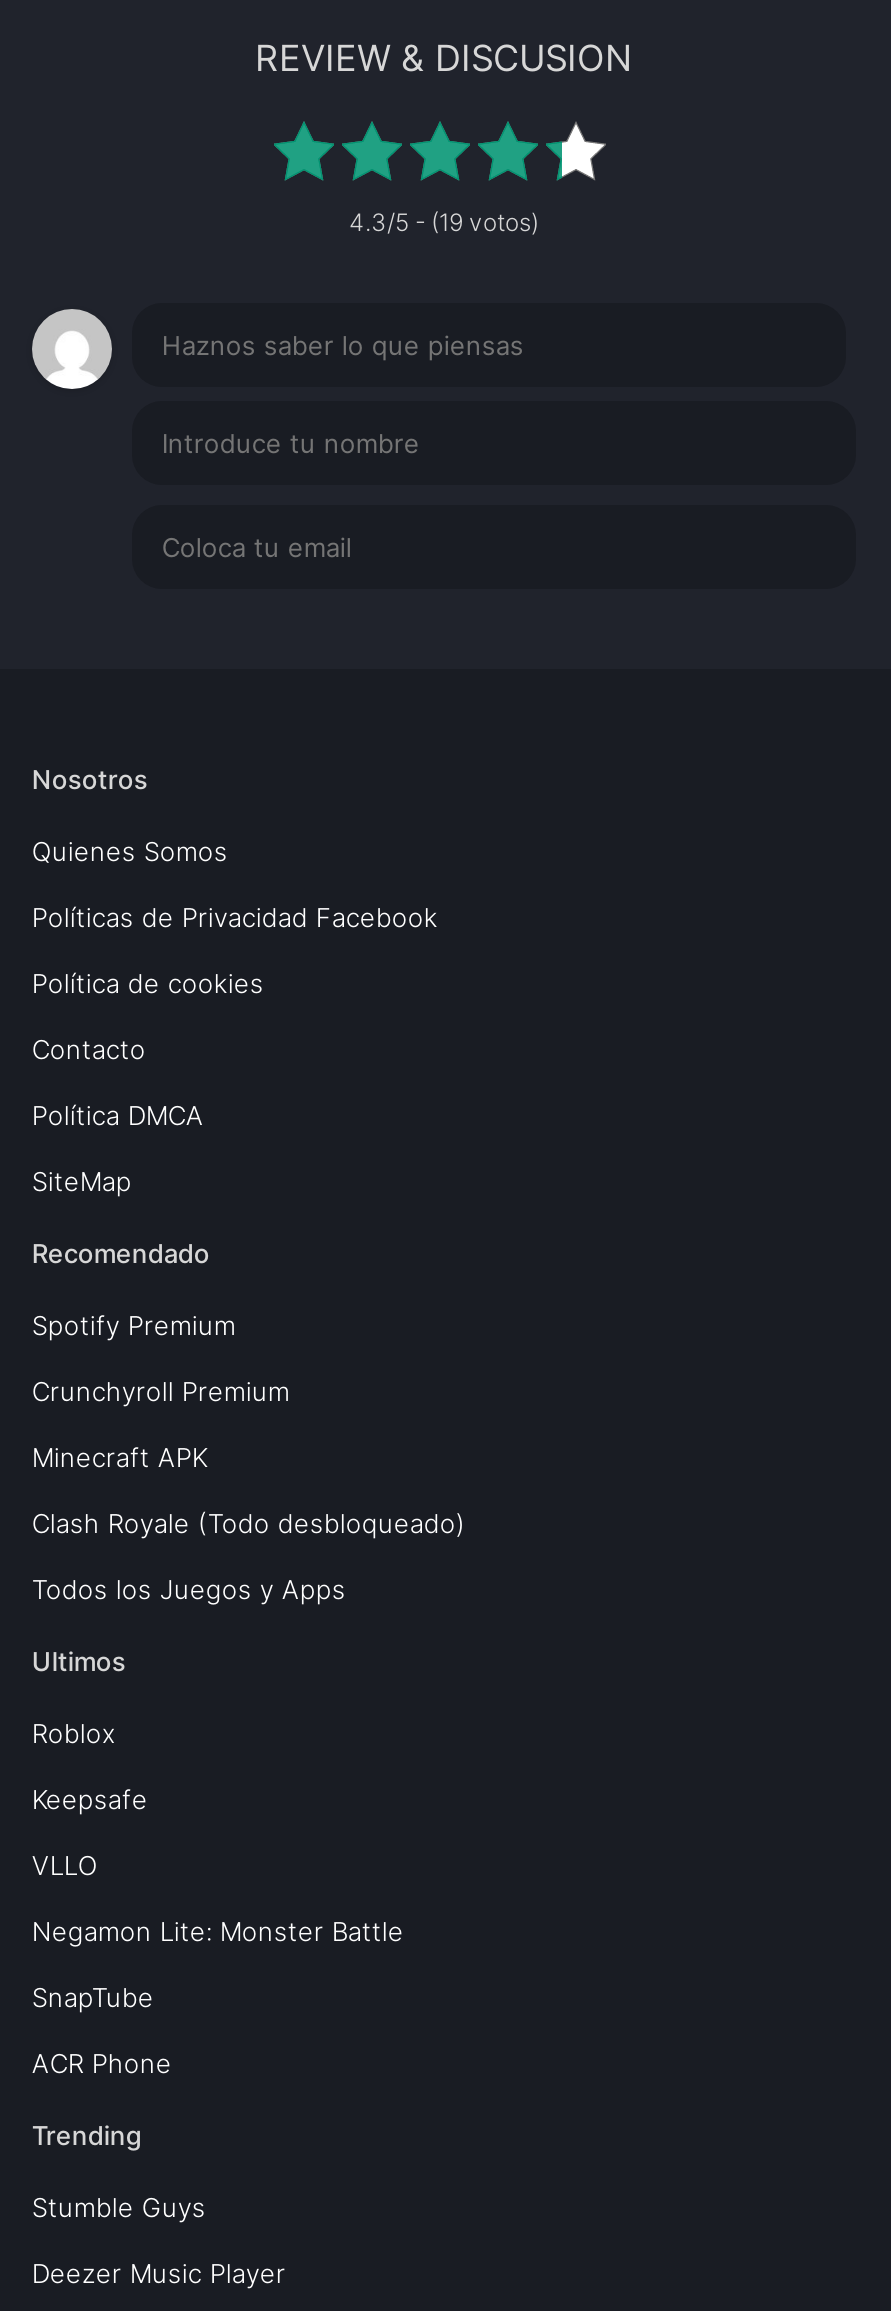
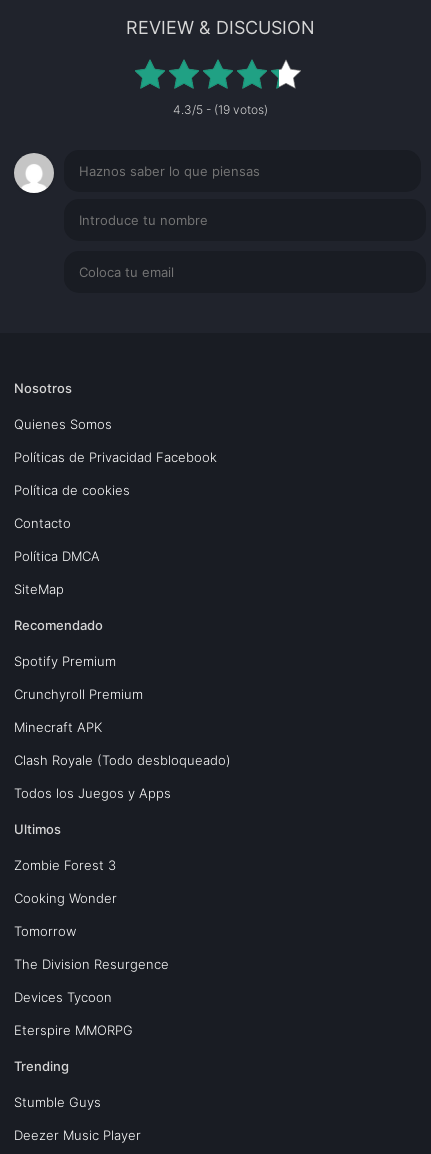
[32,1717,116,1749] Roblox -> [14,857,116,873] Zombie Forest 3
[32,1783,148,1815] Keepsafe -> [14,890,117,906] Cooking Wonder
[32,1849,98,1881] VLLO -> [14,923,76,939] Tomorrow
[32,1915,404,1947] Negamon Lite: Monster Battle -> [14,956,169,972] The Division Resurgence
[32,1981,154,2013] SnapTube -> [14,989,112,1005] Devices Tycoon
[32,2047,172,2079] ACR Phone -> [14,1022,133,1038] Eterspire MMORPG

